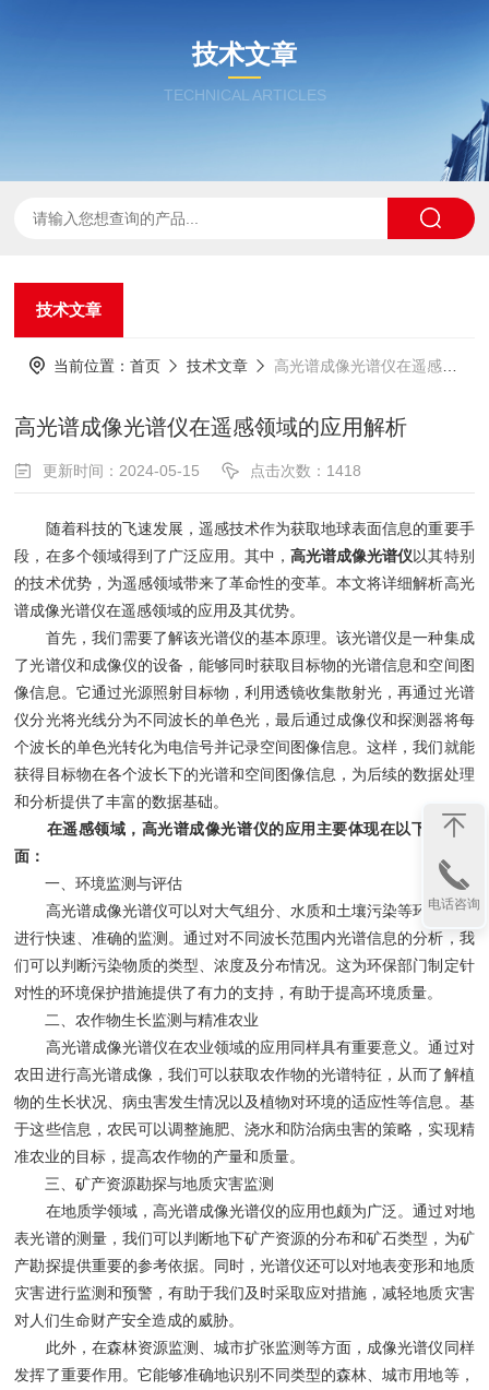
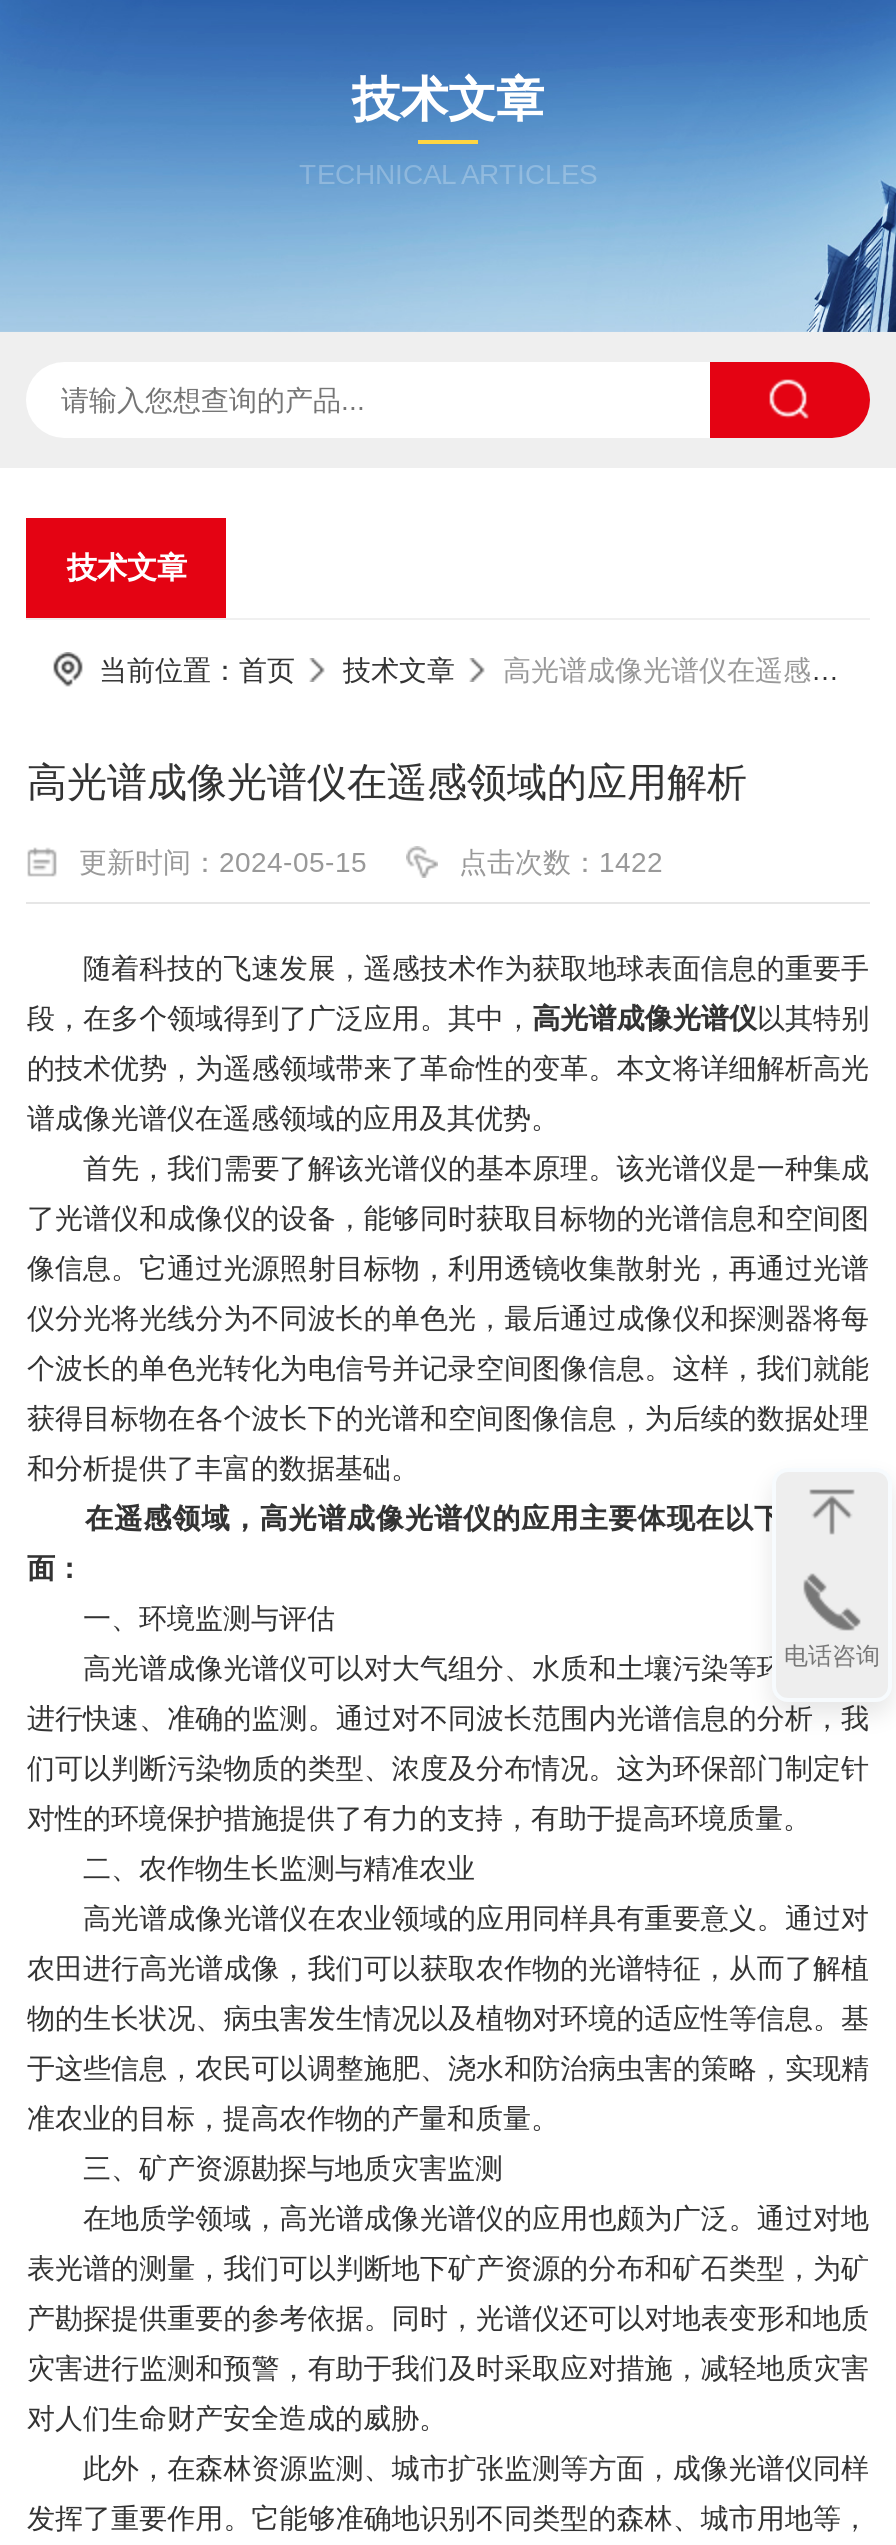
[250,462,362,479] 点击次数：1418 -> [459,846,663,878] 点击次数：1422

